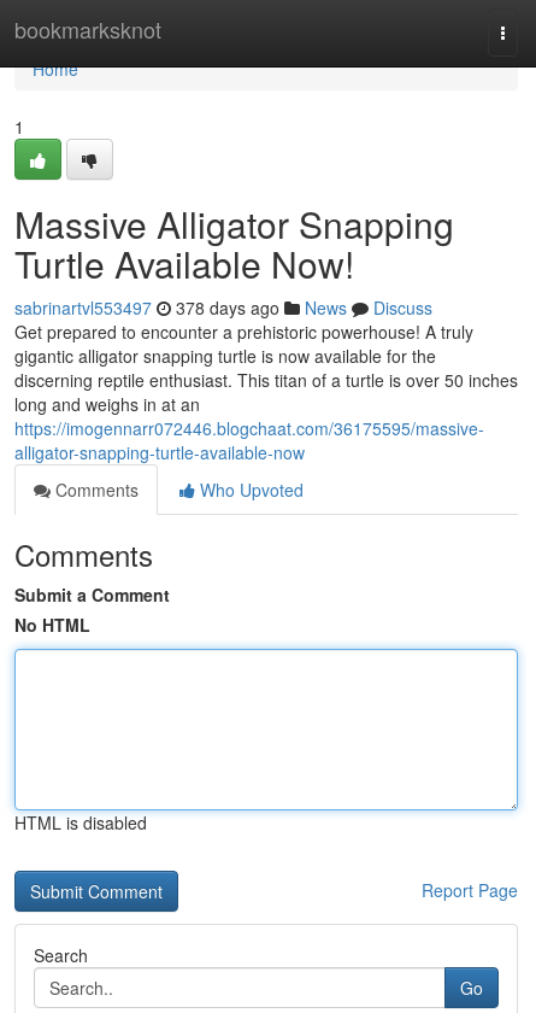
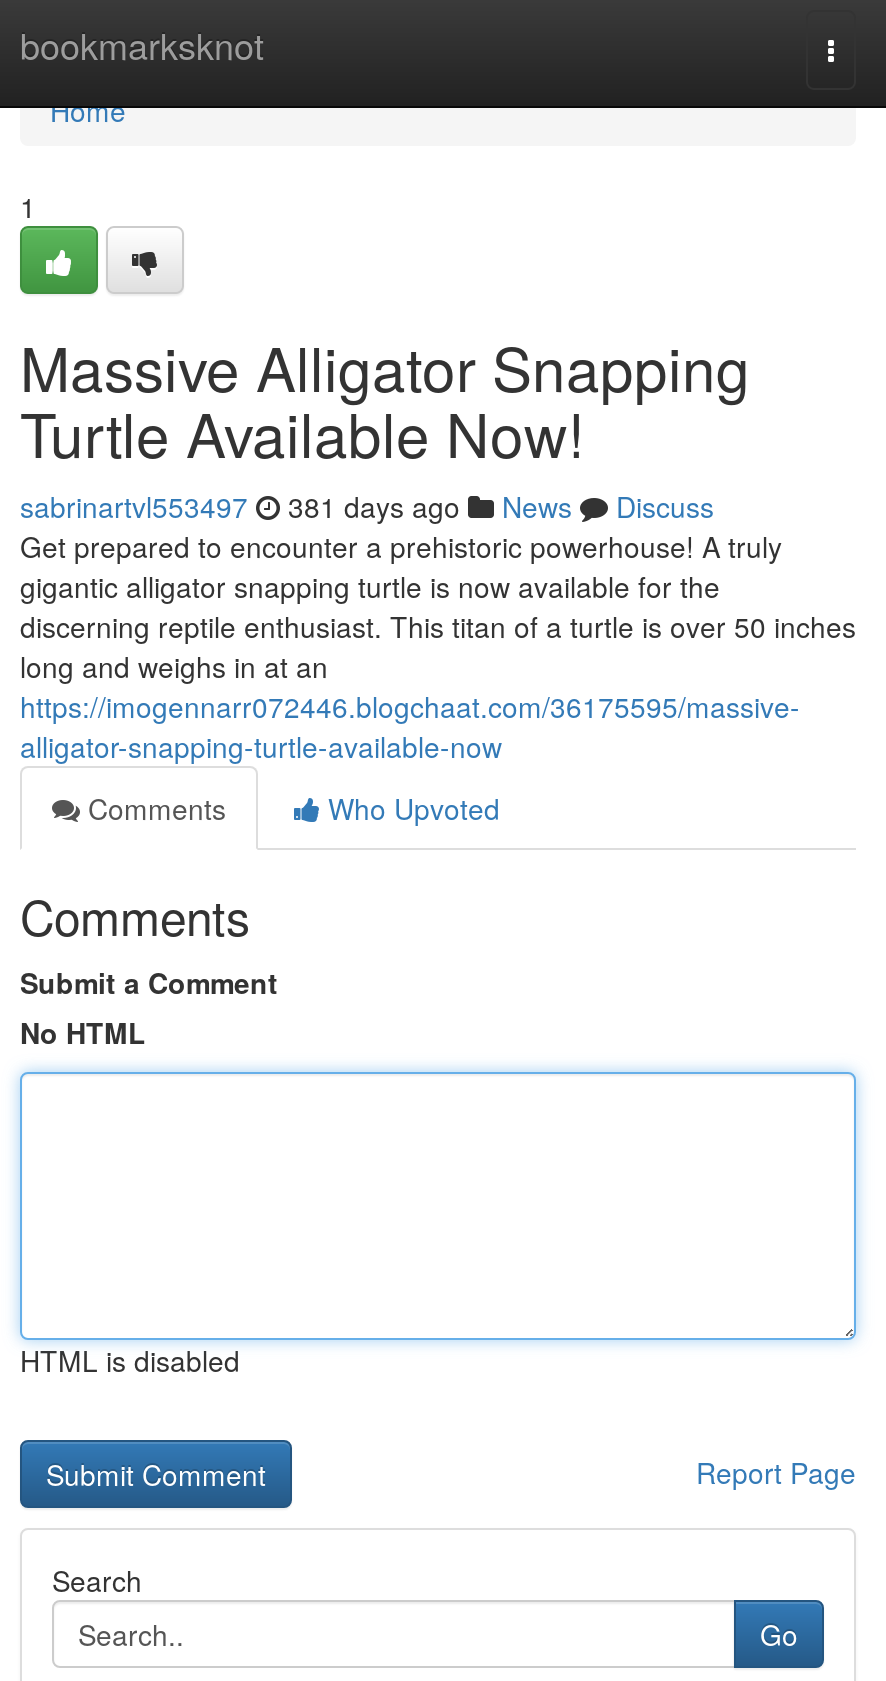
[14,295,432,320] sabrinartvl553497 378 days ago News Discuss -> [20,486,714,526] sabrinartvl553497 381 days ago News Discuss

